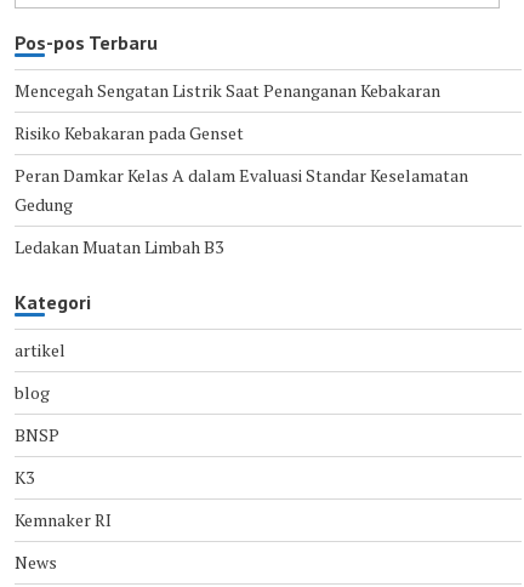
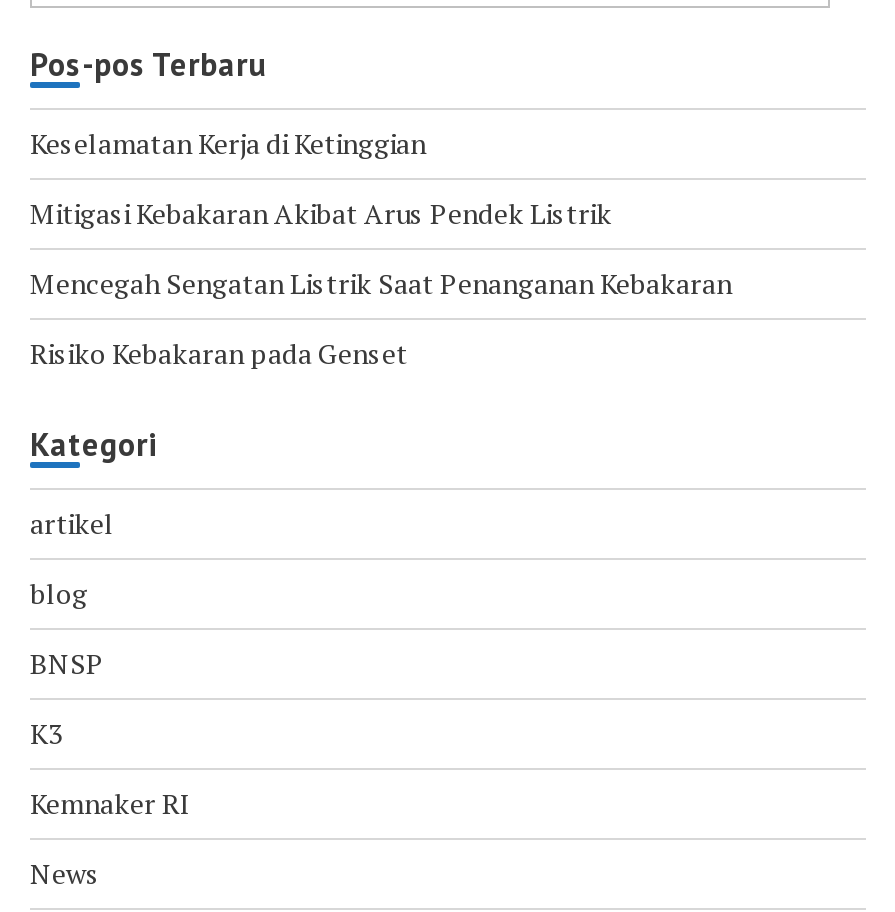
none -> [30,124,612,232] Keselamatan Kerja di Ketinggian | Mitigasi Kebakaran Akibat Arus Pendek Listrik
moved [15,79,440,145] -> [30,264,732,372]: Mencegah Sengatan Listrik Saat Penanganan Kebakaran | Risiko Kebakaran pada Genset
[15,164,468,259] Peran Damkar Kelas A dalam Evaluasi Standar Keselamatan | Gedung | Ledakan Muatan Limbah B3 -> none

